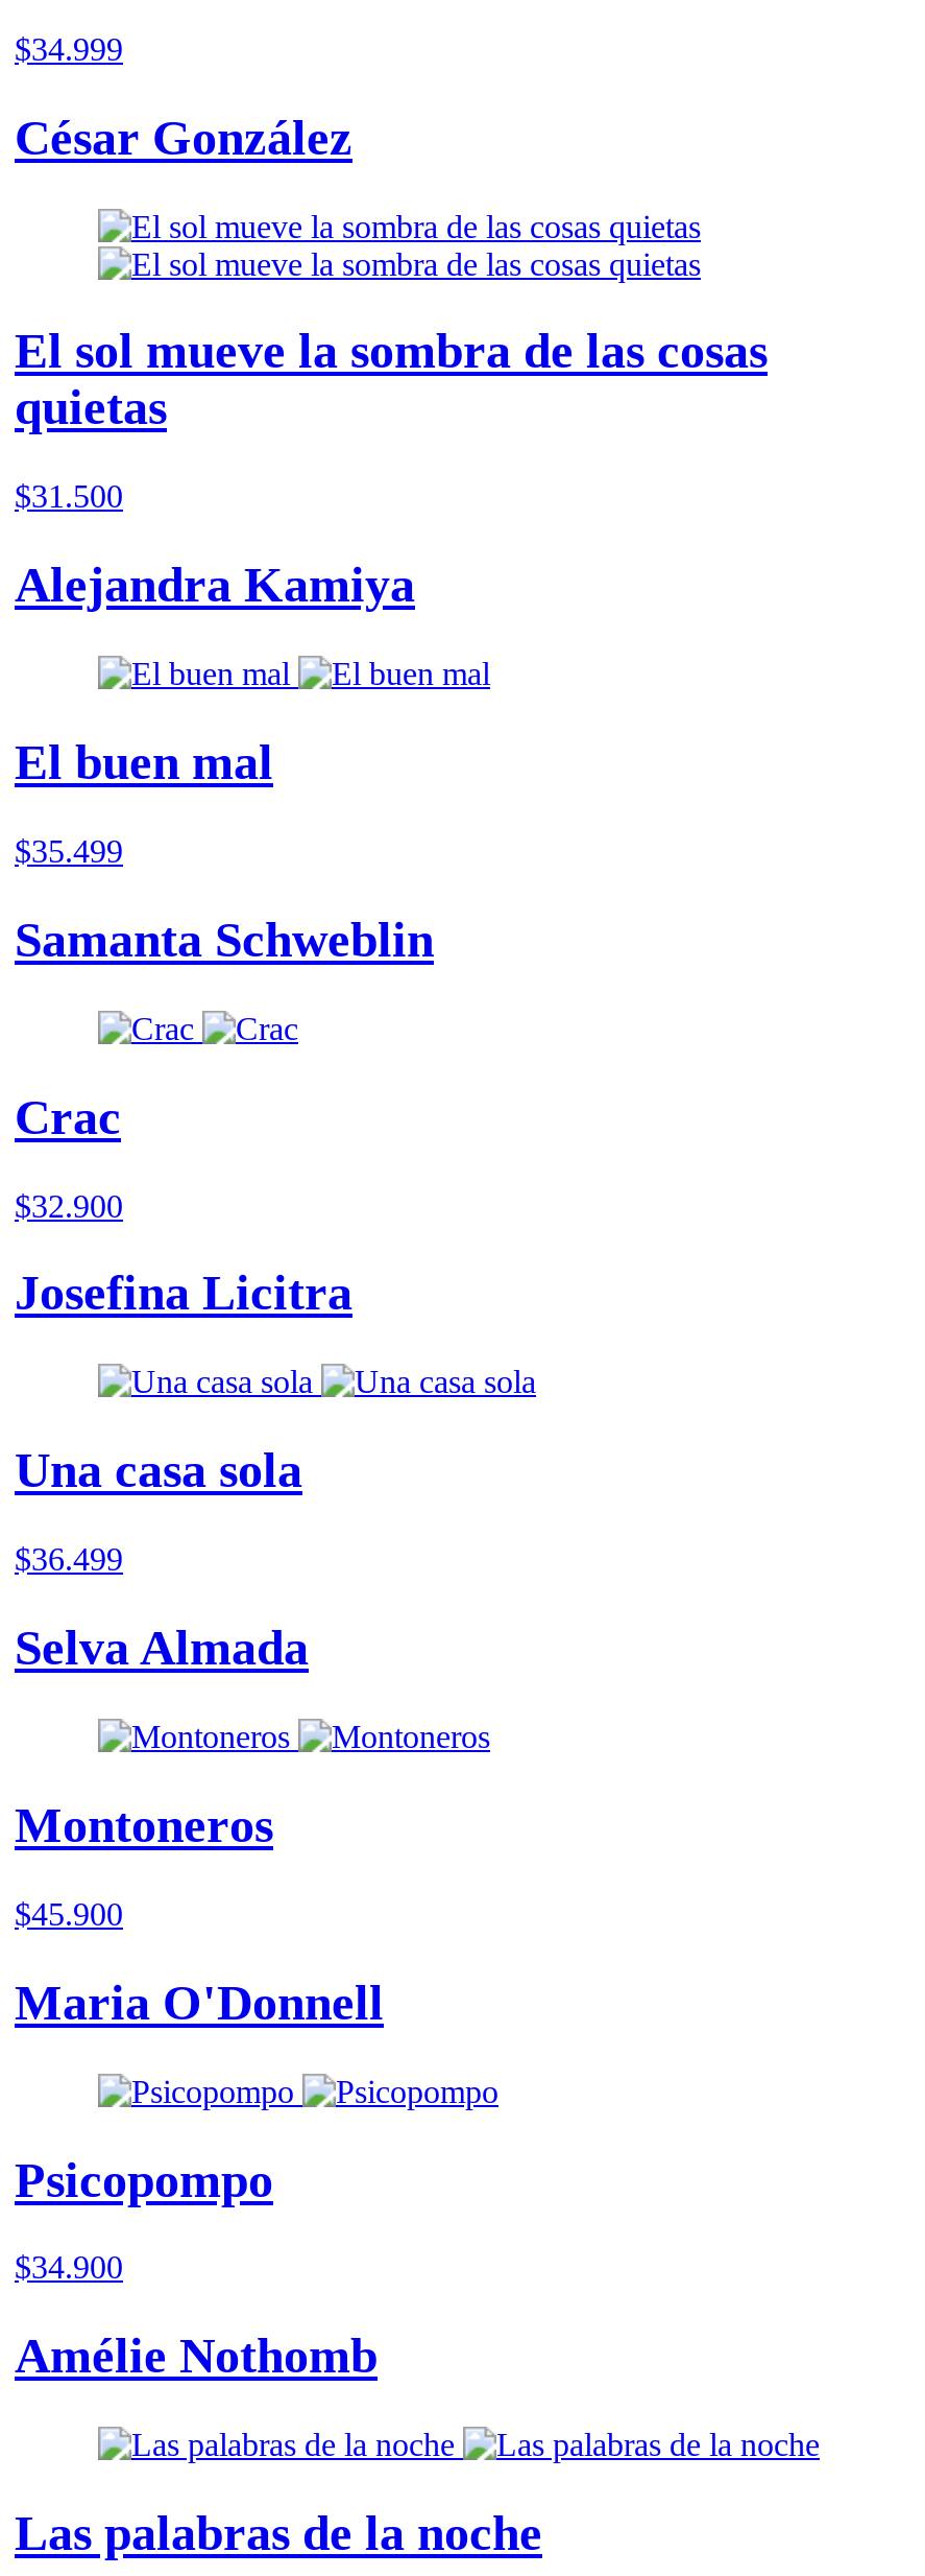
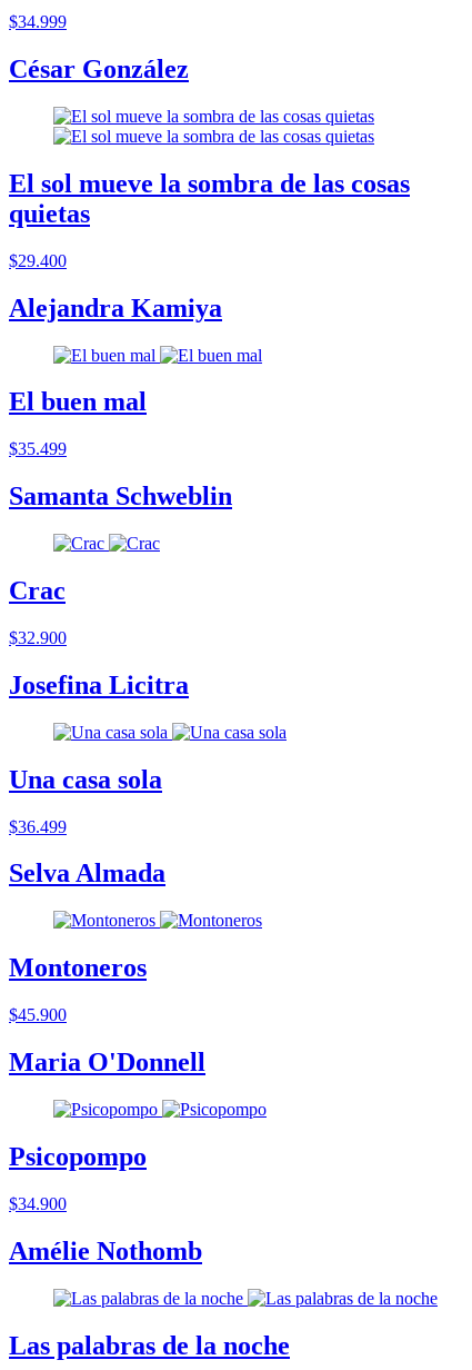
[15,479,123,514] $31.500 -> [9,251,67,270] $29.400

